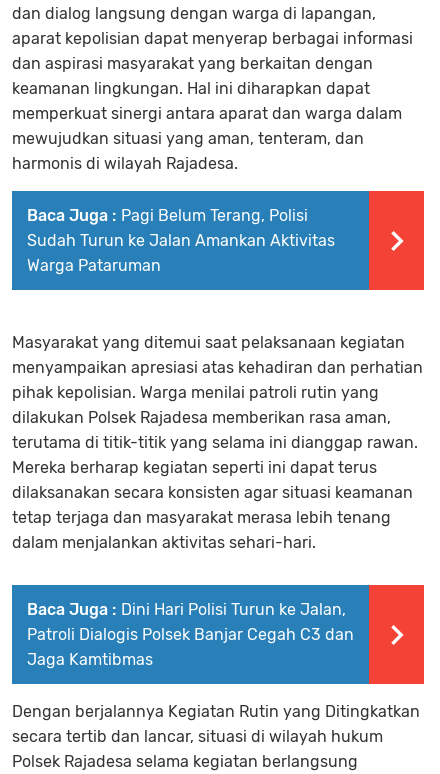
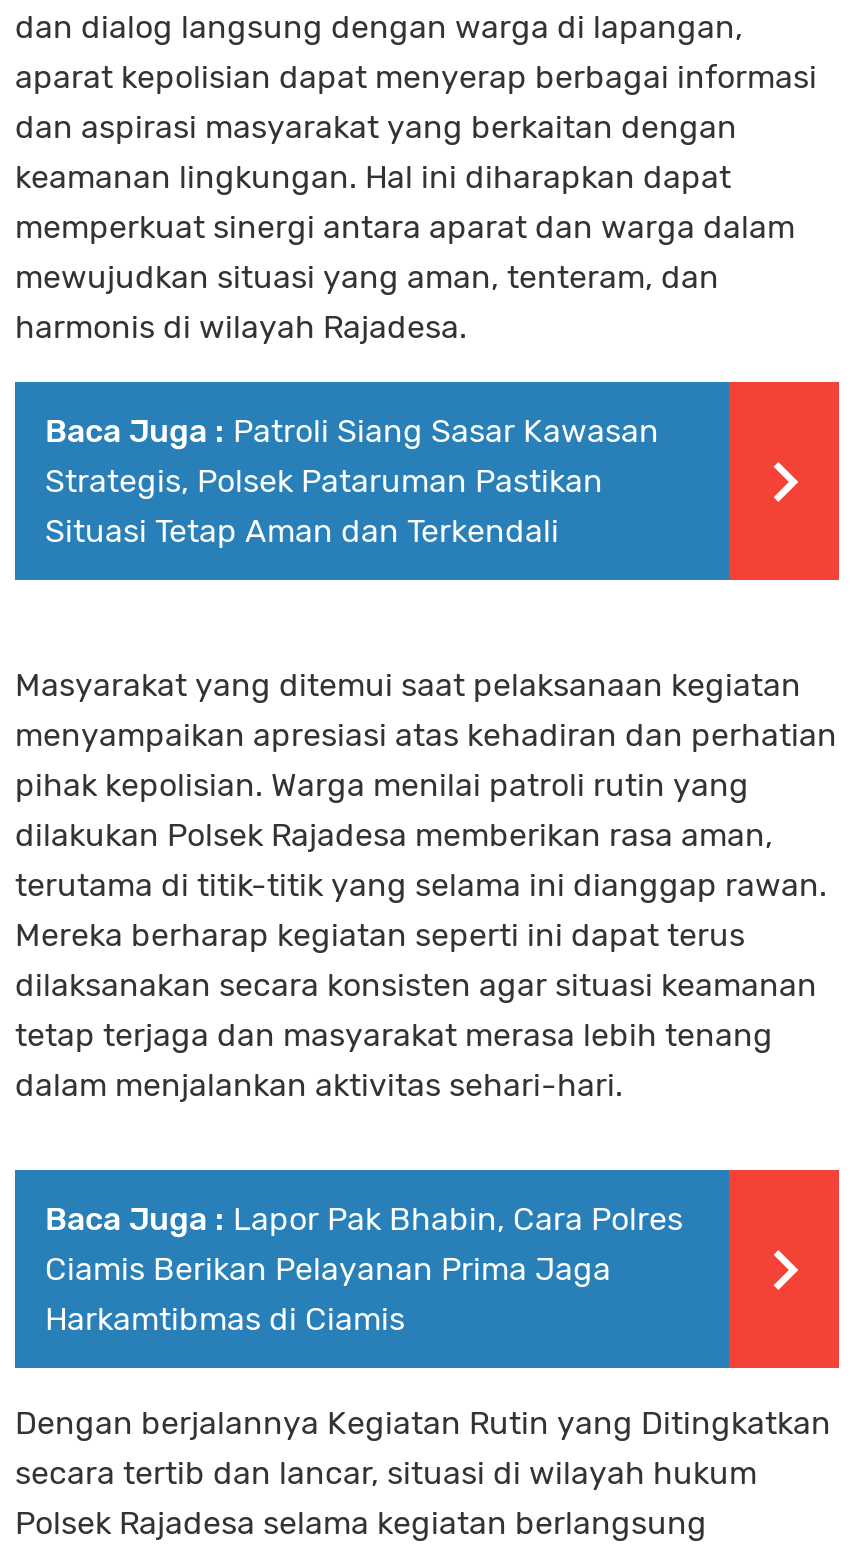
[27,206,335,275] Baca Juga : Pagi Belum Terang, Polisi | Sudah Turun ke Jalan Amankan Aktivitas | Warga Pataruman -> [45,413,659,551] Baca Juga : Patroli Siang Sasar Kawasan | Strategis, Polsek Pataruman Pastikan | Situasi Tetap Aman dan Terkendali
[27,600,354,669] Baca Juga : Dini Hari Polisi Turun ke Jalan, | Patroli Dialogis Polsek Banjar Cegah C3 dan | Jaga Kamtibmas -> [45,1201,683,1339] Baca Juga : Lapor Pak Bhabin, Cara Polres | Ciamis Berikan Pelayanan Prima Jaga | Harkamtibmas di Ciamis

